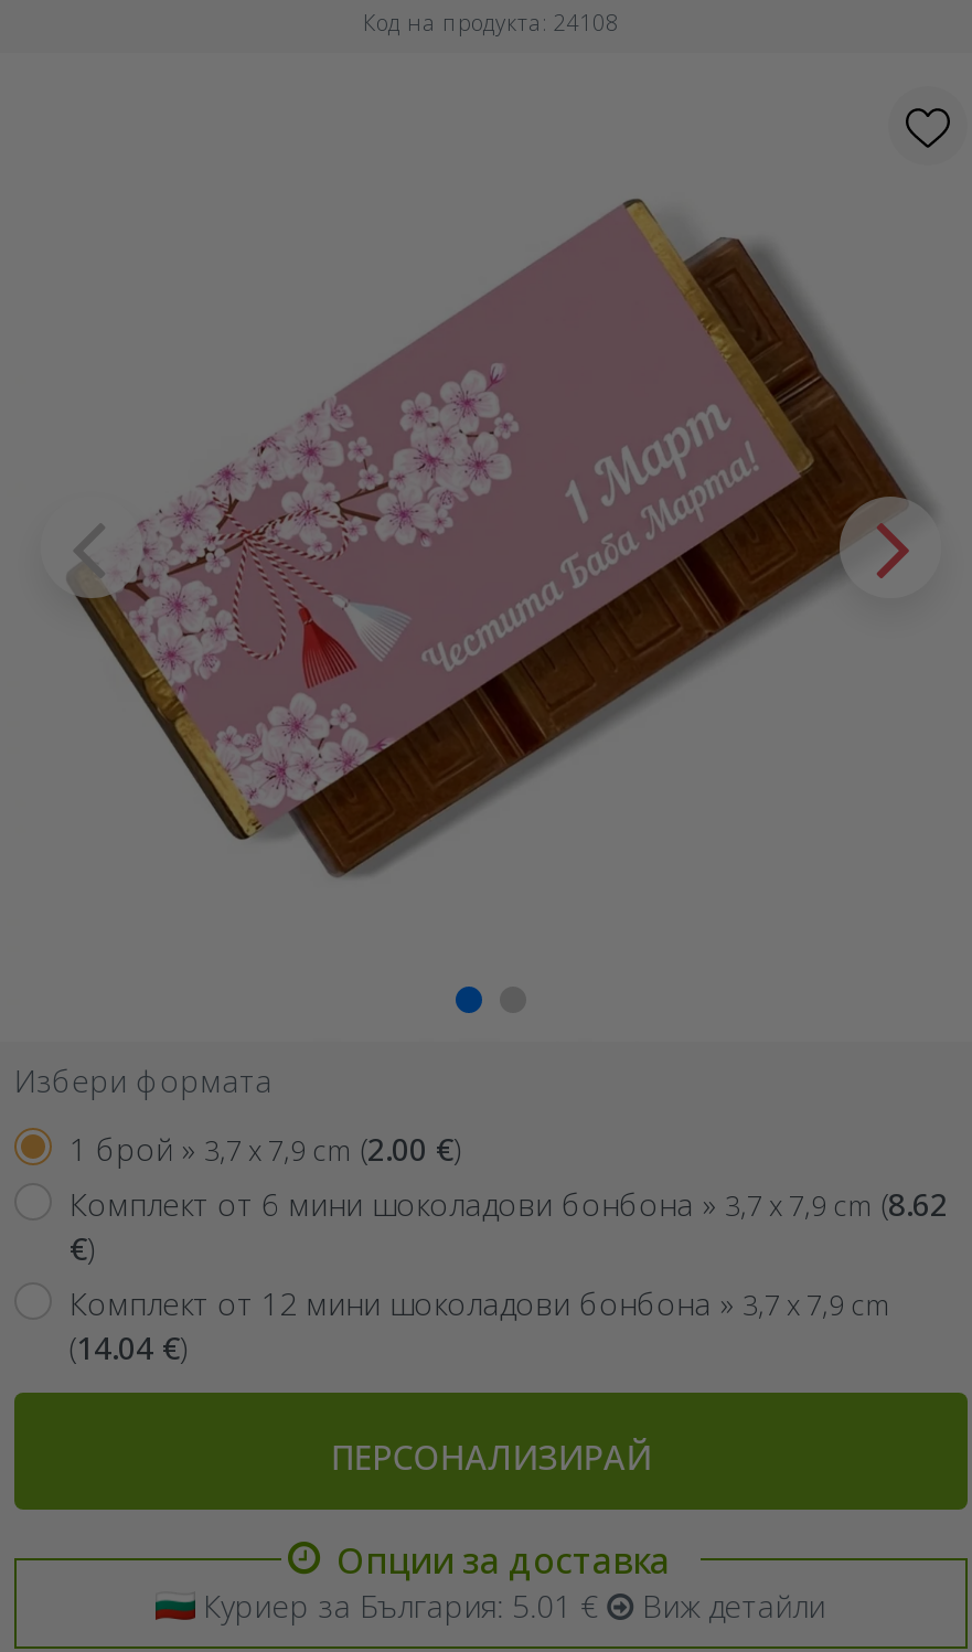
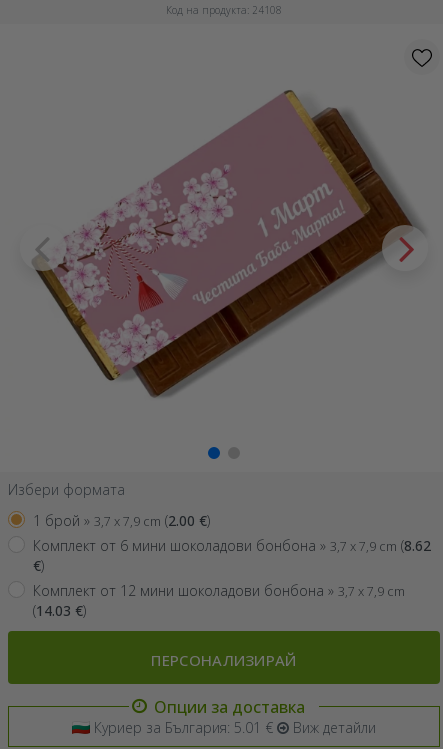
[70,1326,186,1368] (14.04 €) -> [33,601,86,620] (14.03 €)

